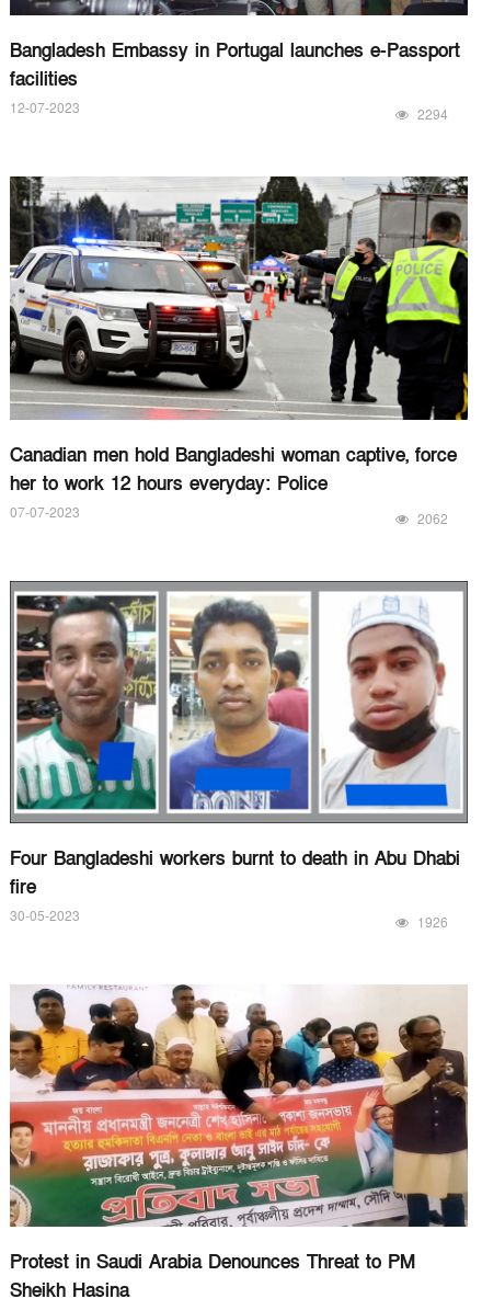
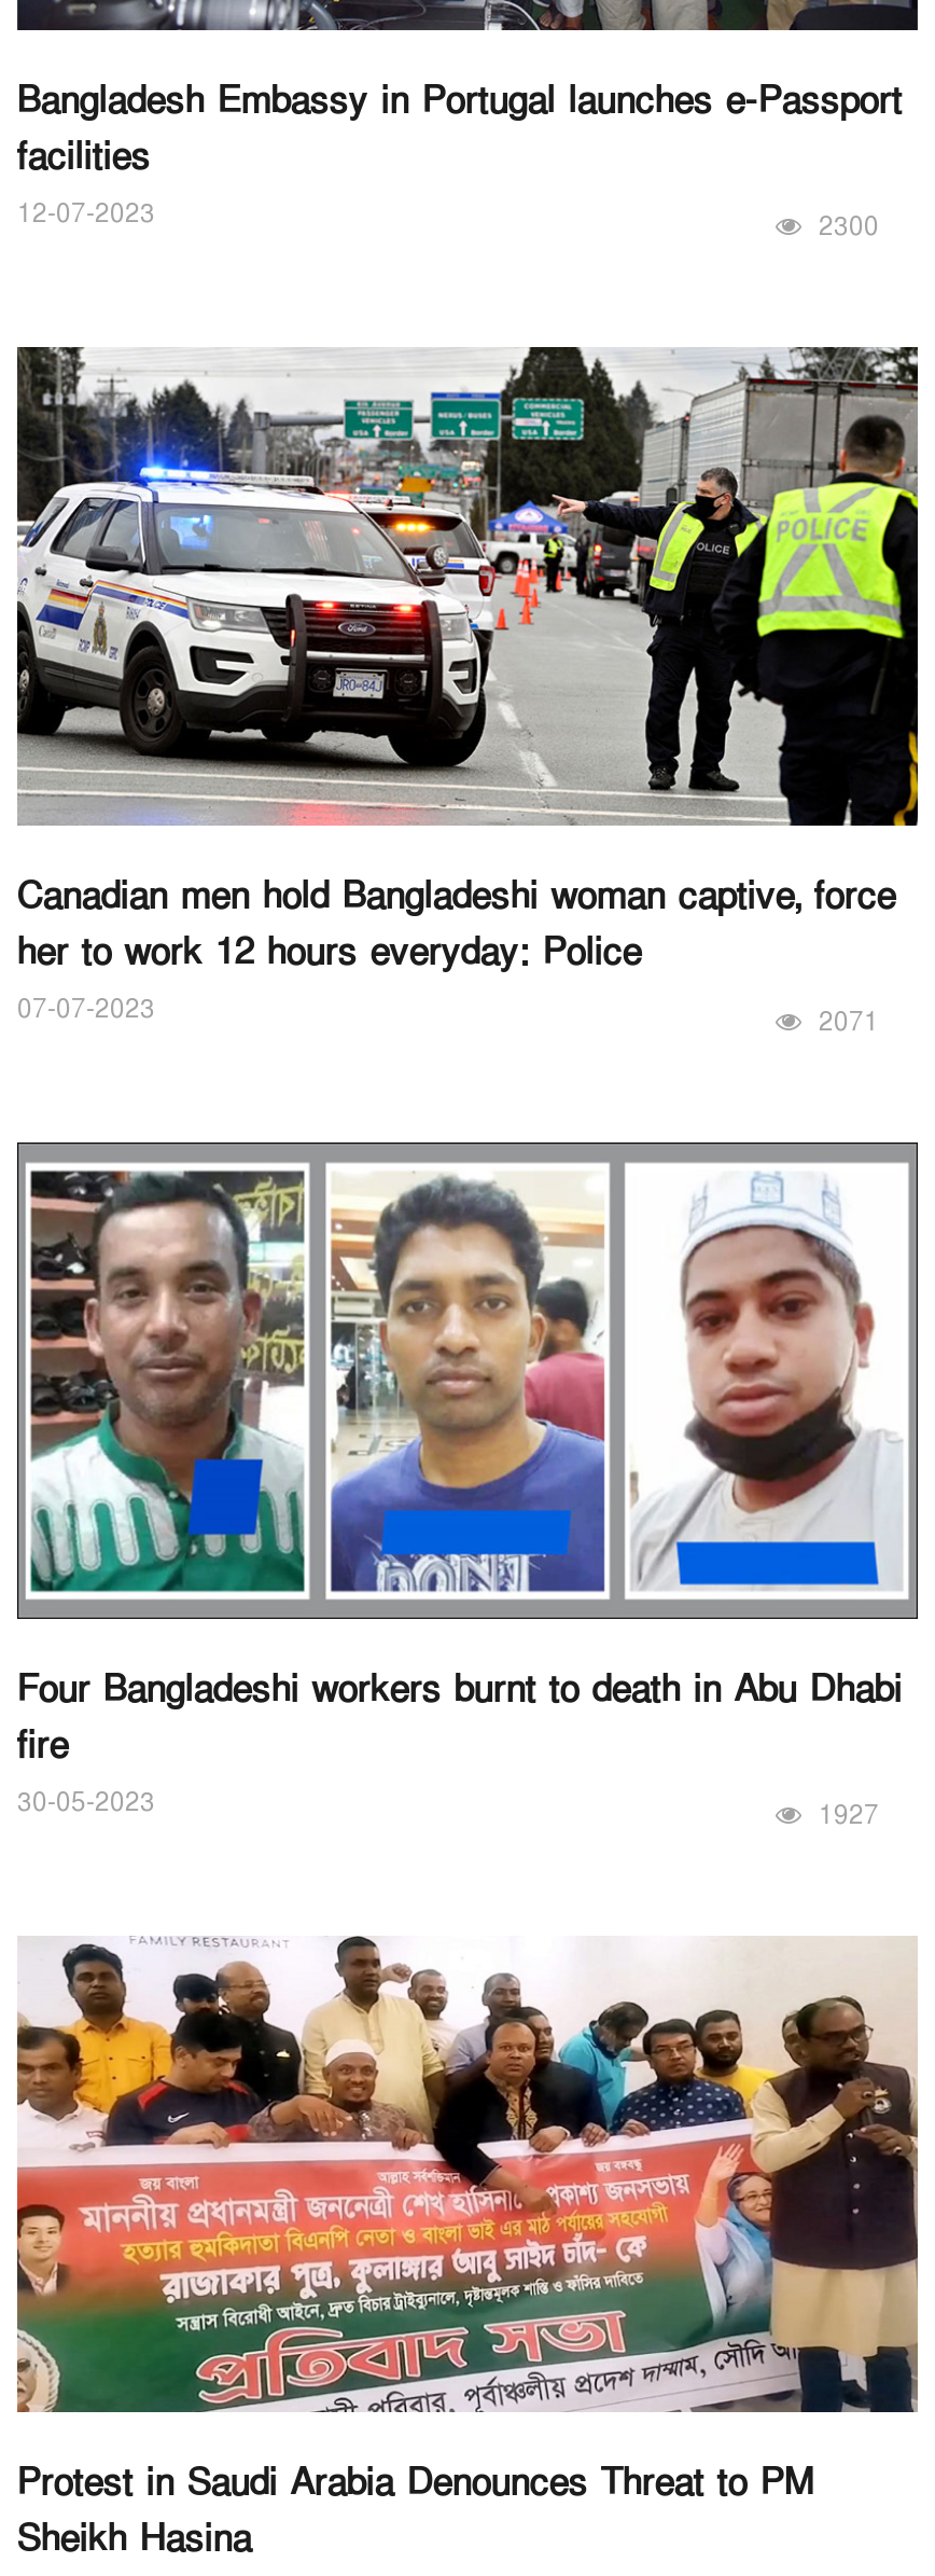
[417,107,448,124] 2294 -> [819,210,879,244] 2300
[417,511,448,528] 2062 -> [819,1004,879,1038] 2071
[417,914,448,932] 1926 -> [819,1798,879,1832] 1927

